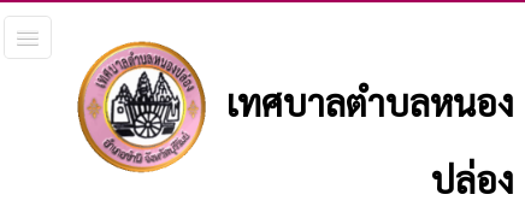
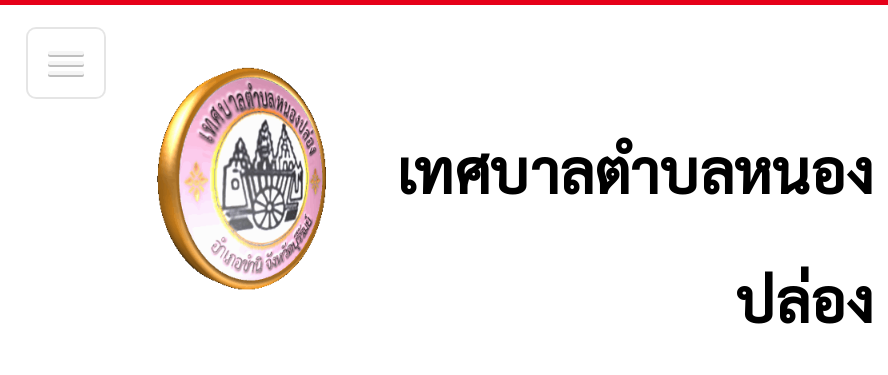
[76,41,207,173] [image] -> [148,67,362,291] [image]

